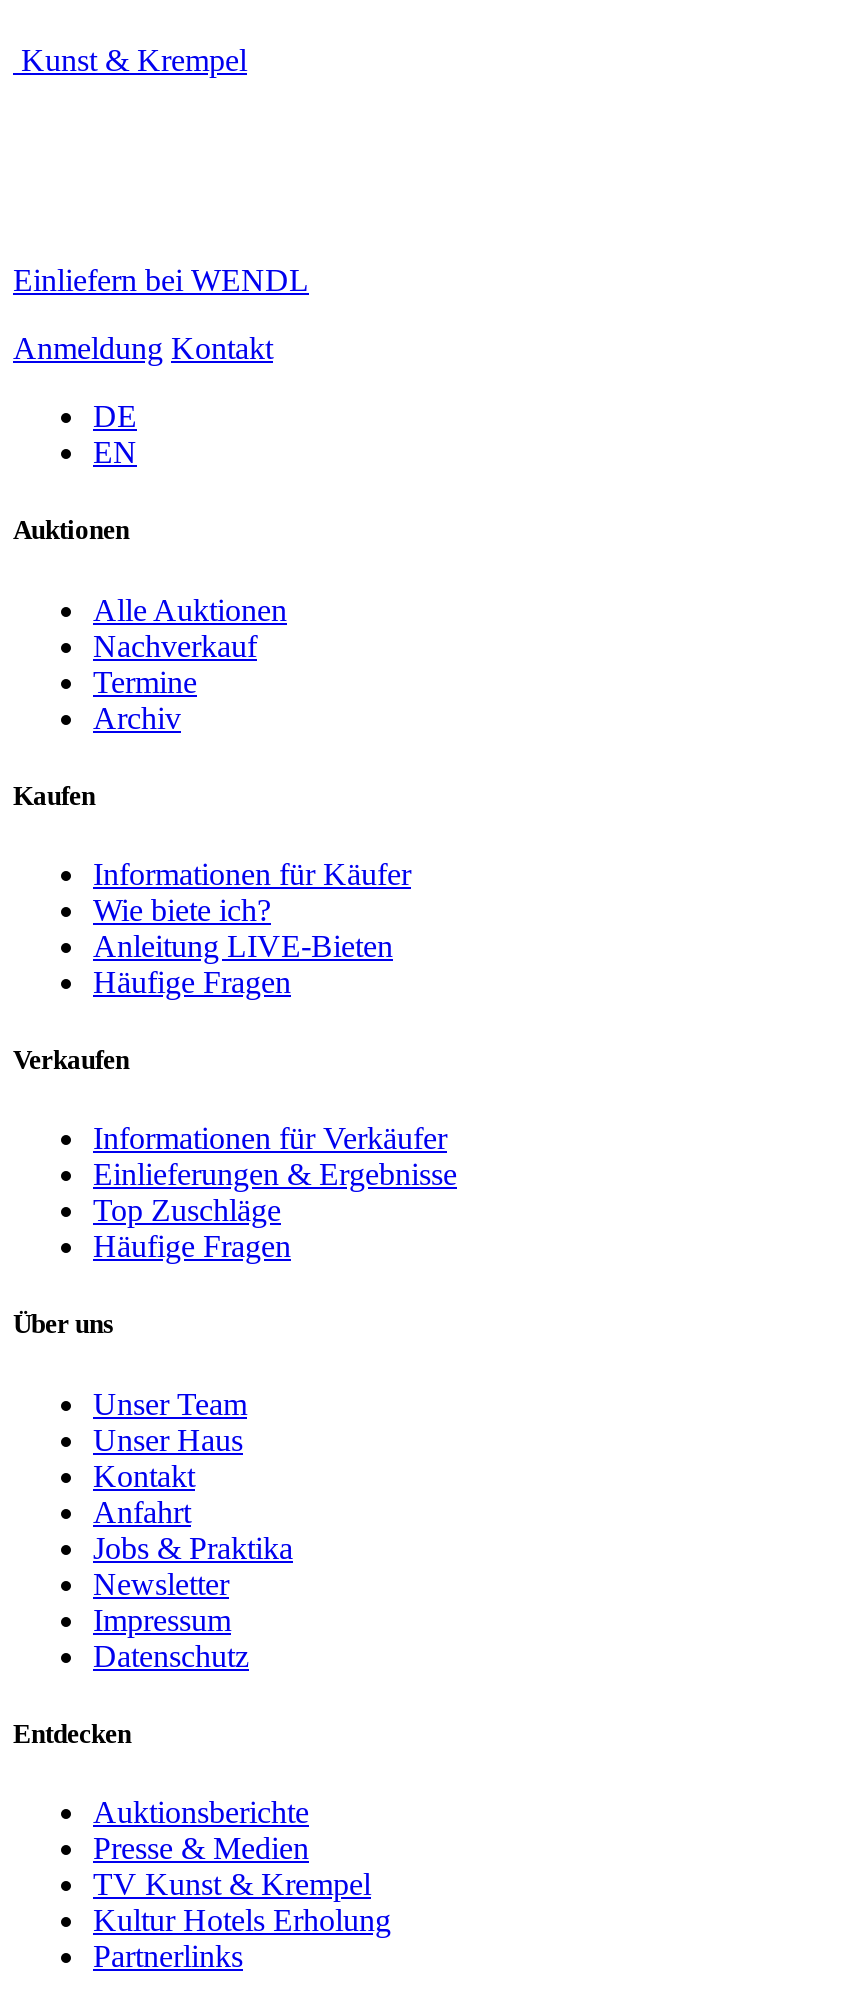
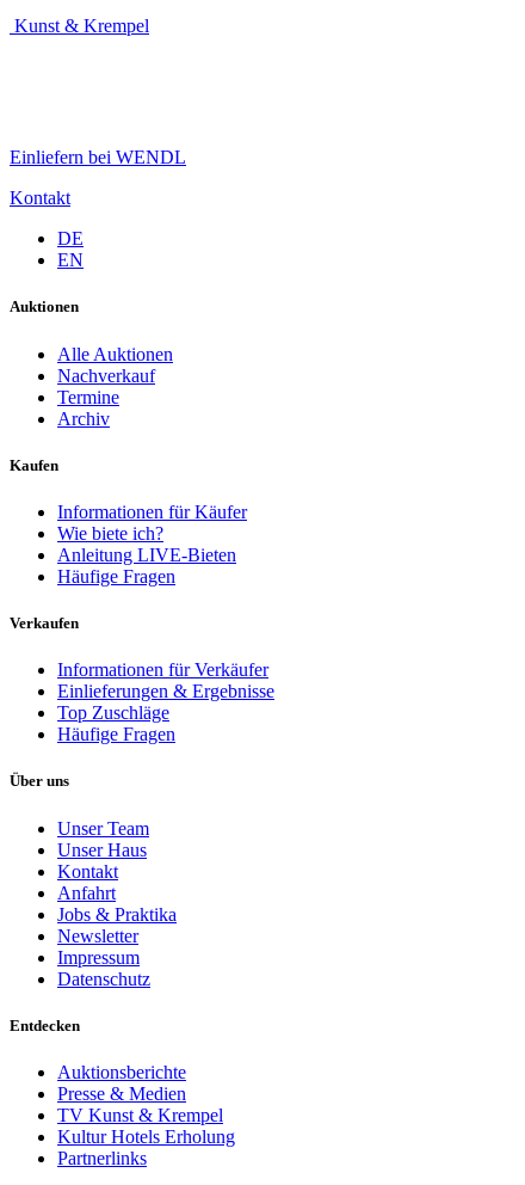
[13,331,273,365] Anmeldung Kontakt -> [10,188,70,208] Kontakt

